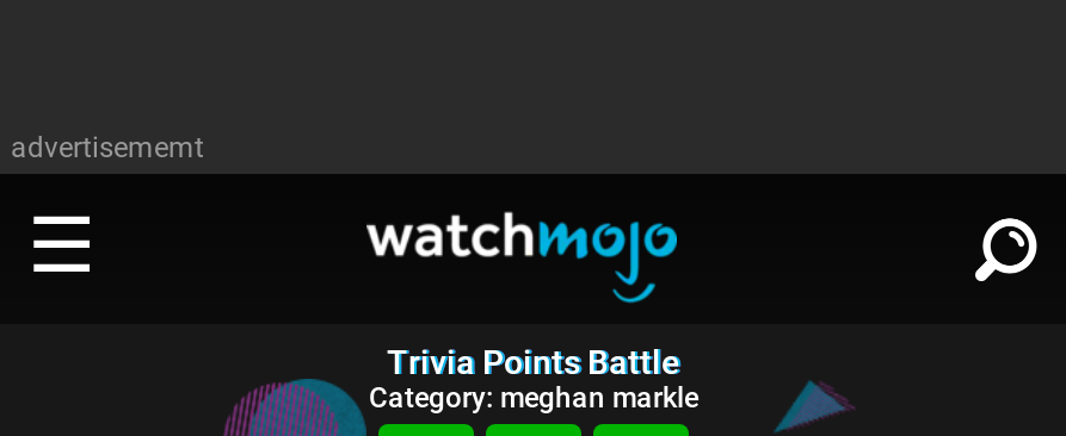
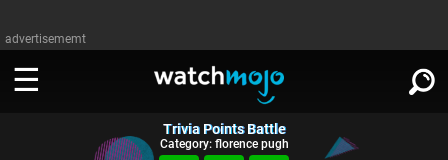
[369,381,698,415] Category: meghan markle -> [159,137,288,151] Category: florence pugh

